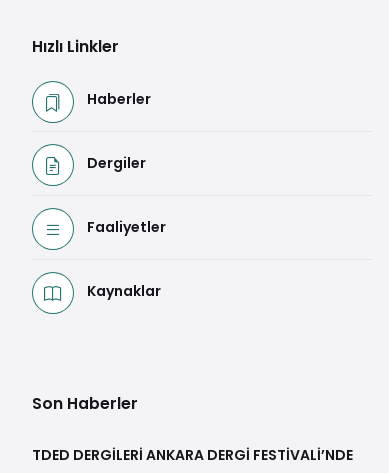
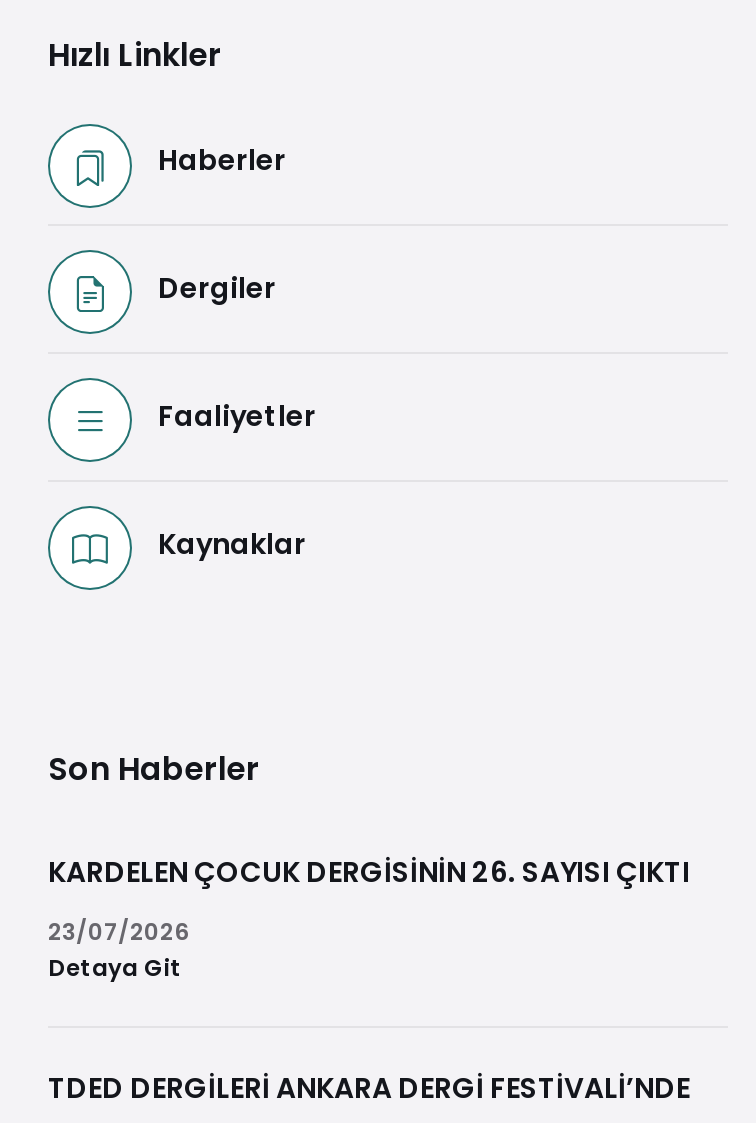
none -> [48,851,690,983] KARDELEN ÇOCUK DERGİSİNİN 26. SAYISI ÇIKTI | 23/07/2026 | Detaya Git

